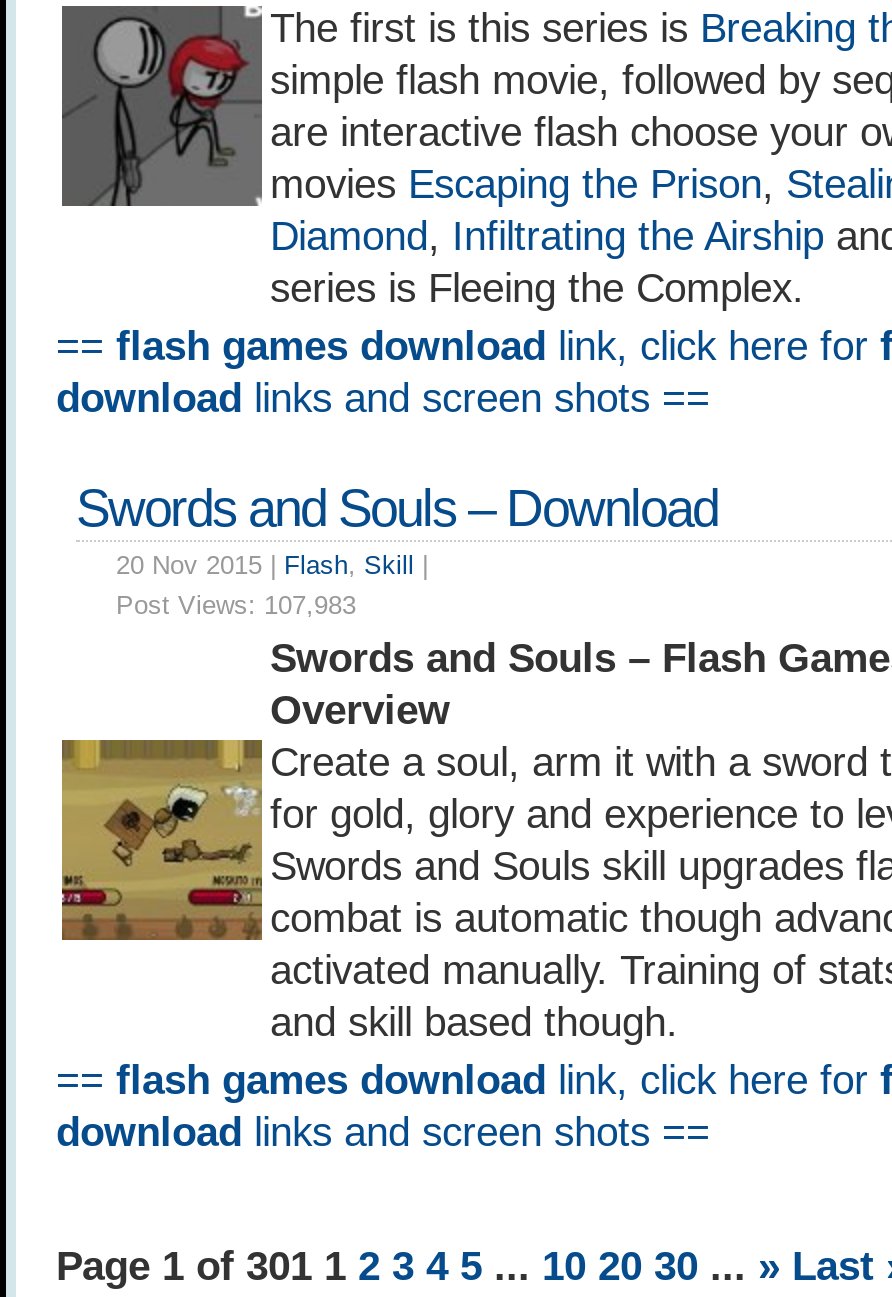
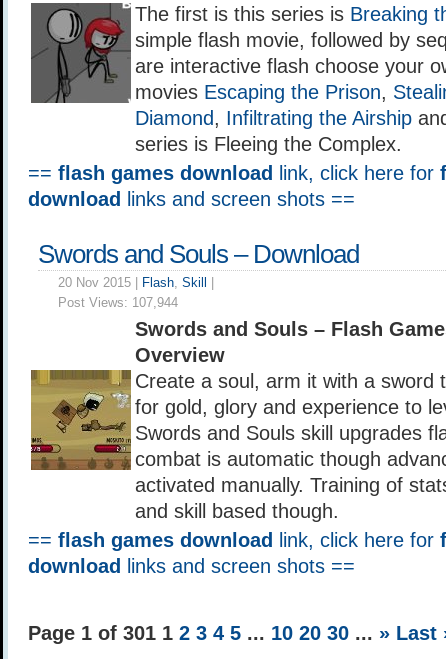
[116,590,356,620] Post Views: 107,983 -> [58,295,178,310] Post Views: 107,944

